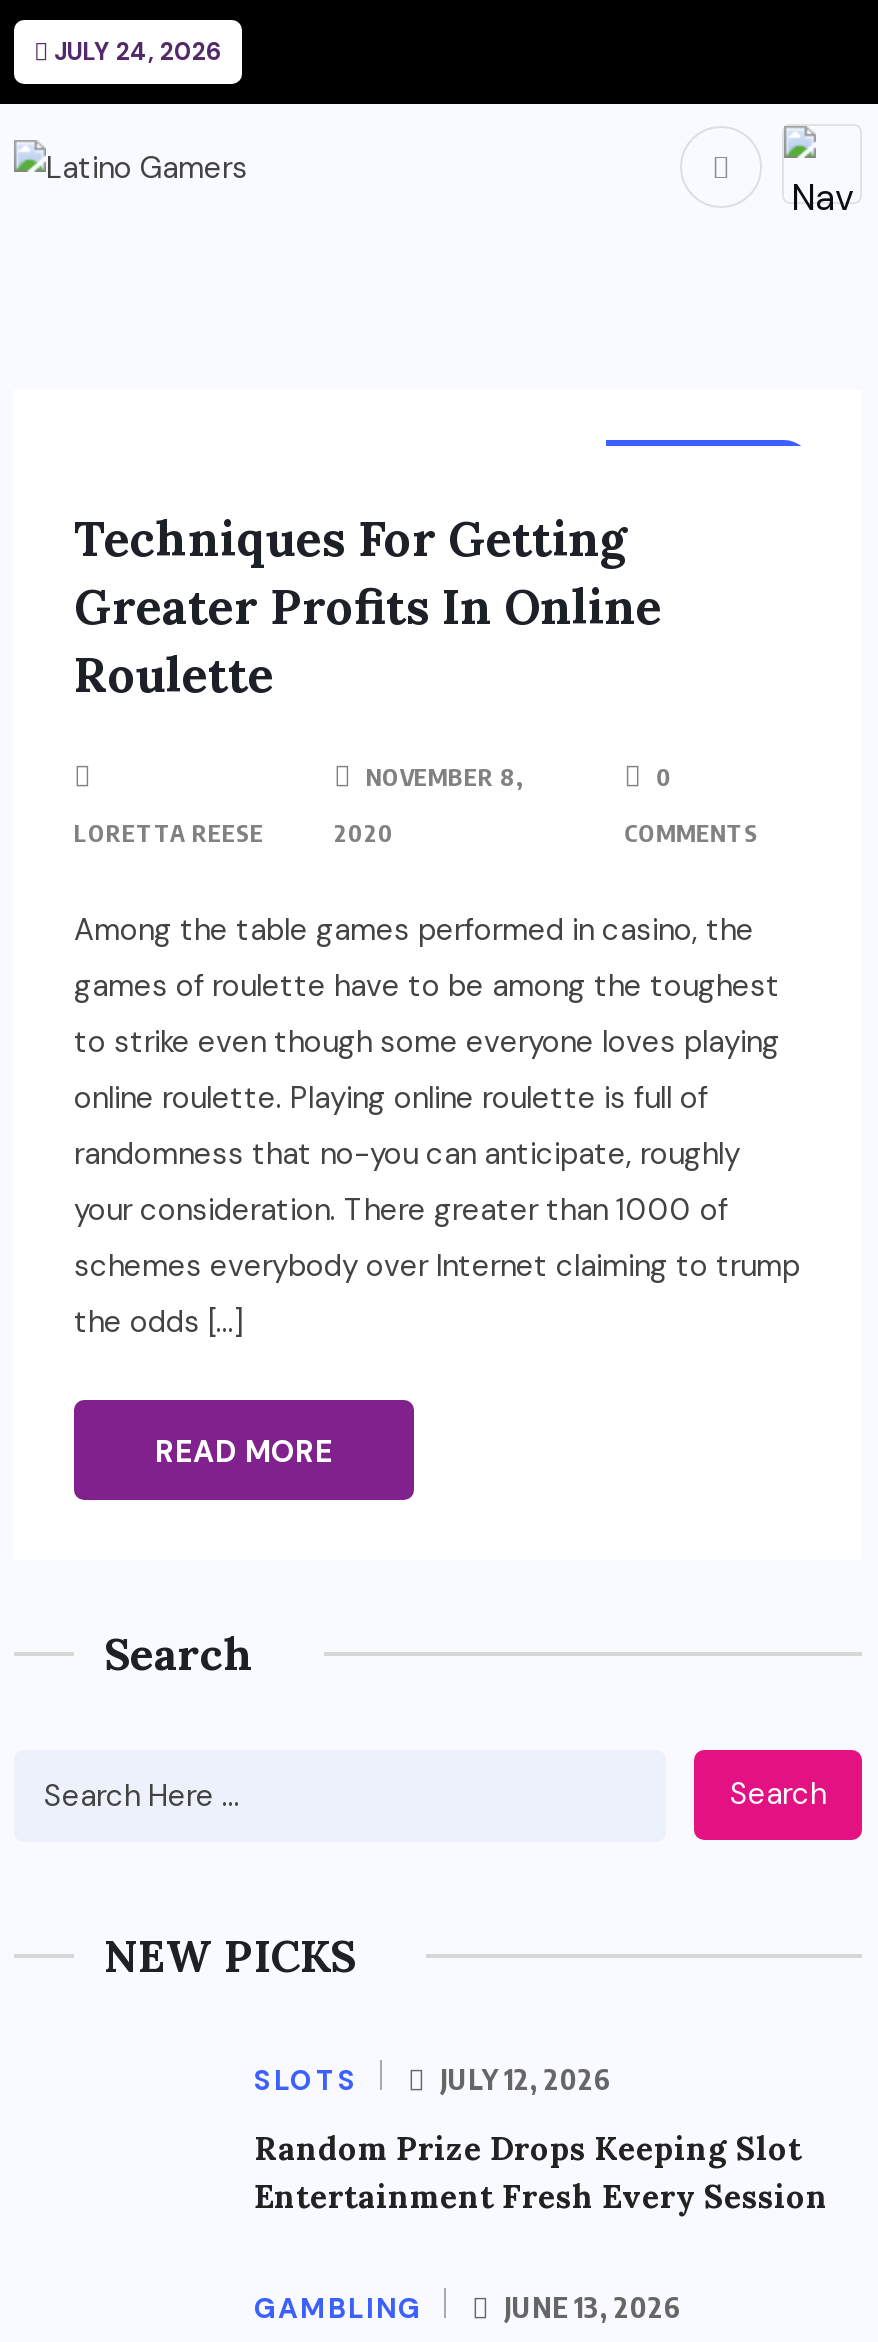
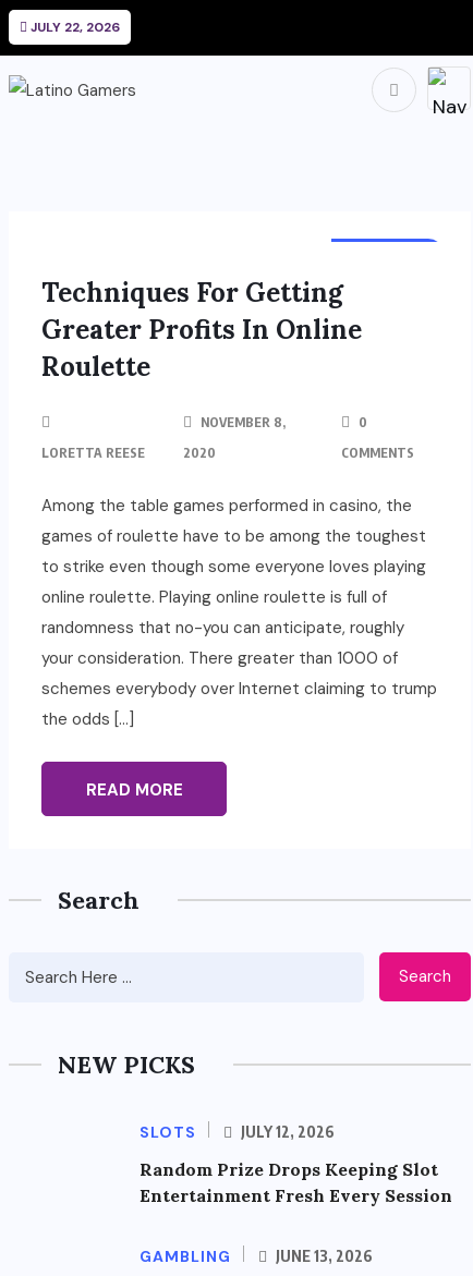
[48,36,222,68] JULY 24, 2026 -> [27,19,120,36] JULY 22, 2026

